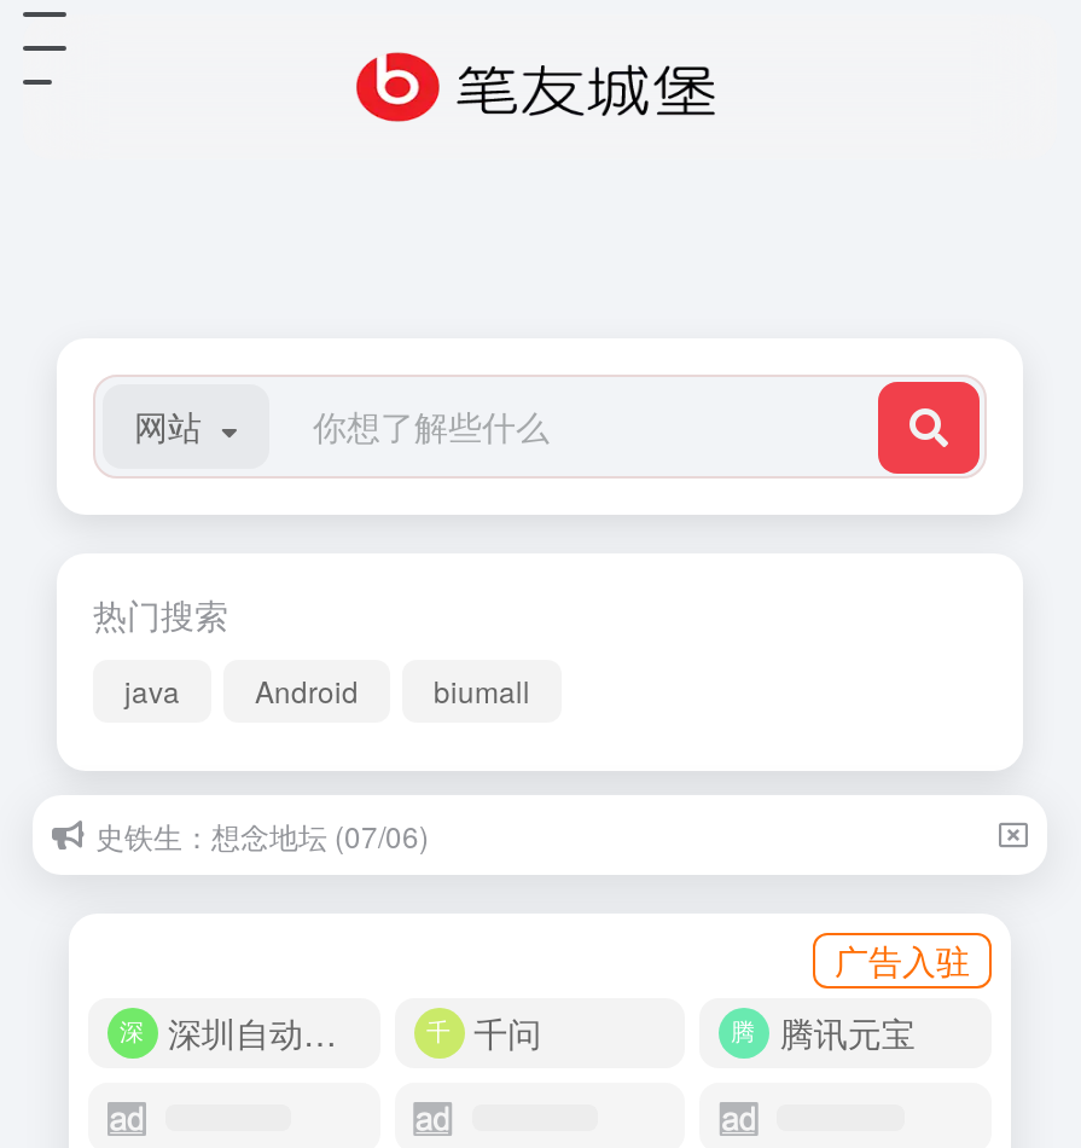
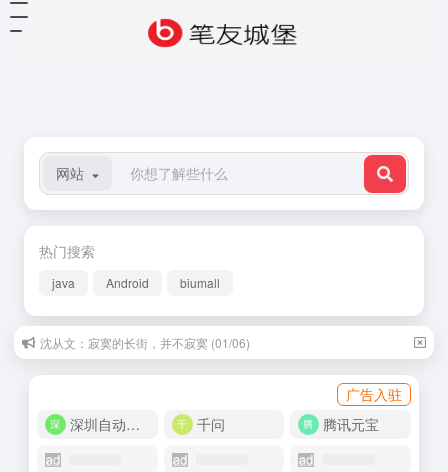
[95,814,429,856] 史铁生：想念地坛 (07/06) -> [40,334,250,351] 沈从文：寂寞的长街，并不寂寞 (01/06)

